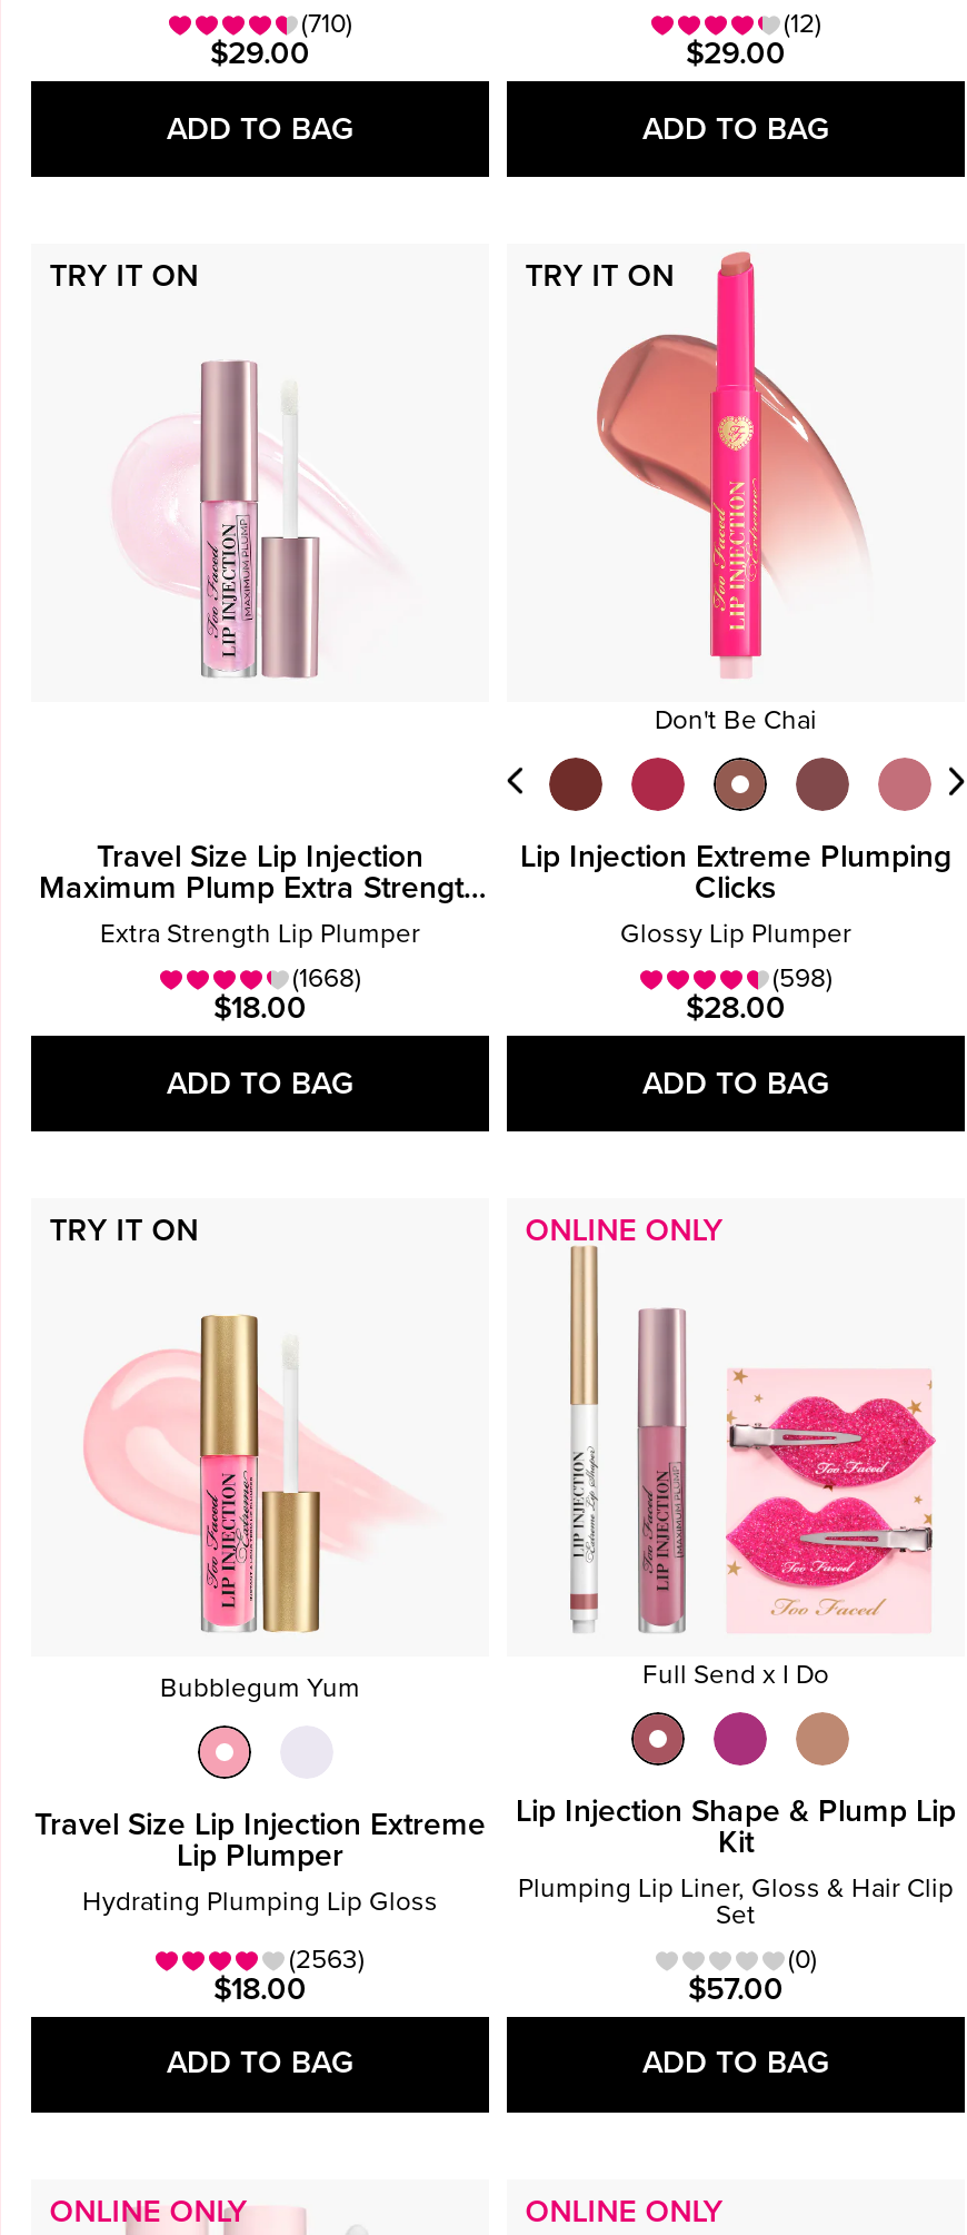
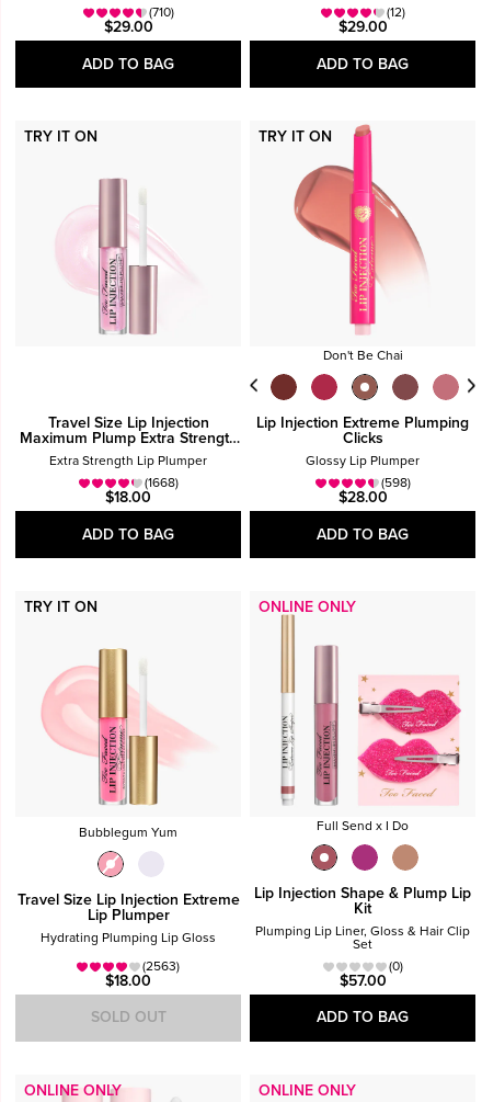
[167,2049,353,2080] ADD TO BAG -> [90,1010,166,1025] SOLD OUT

